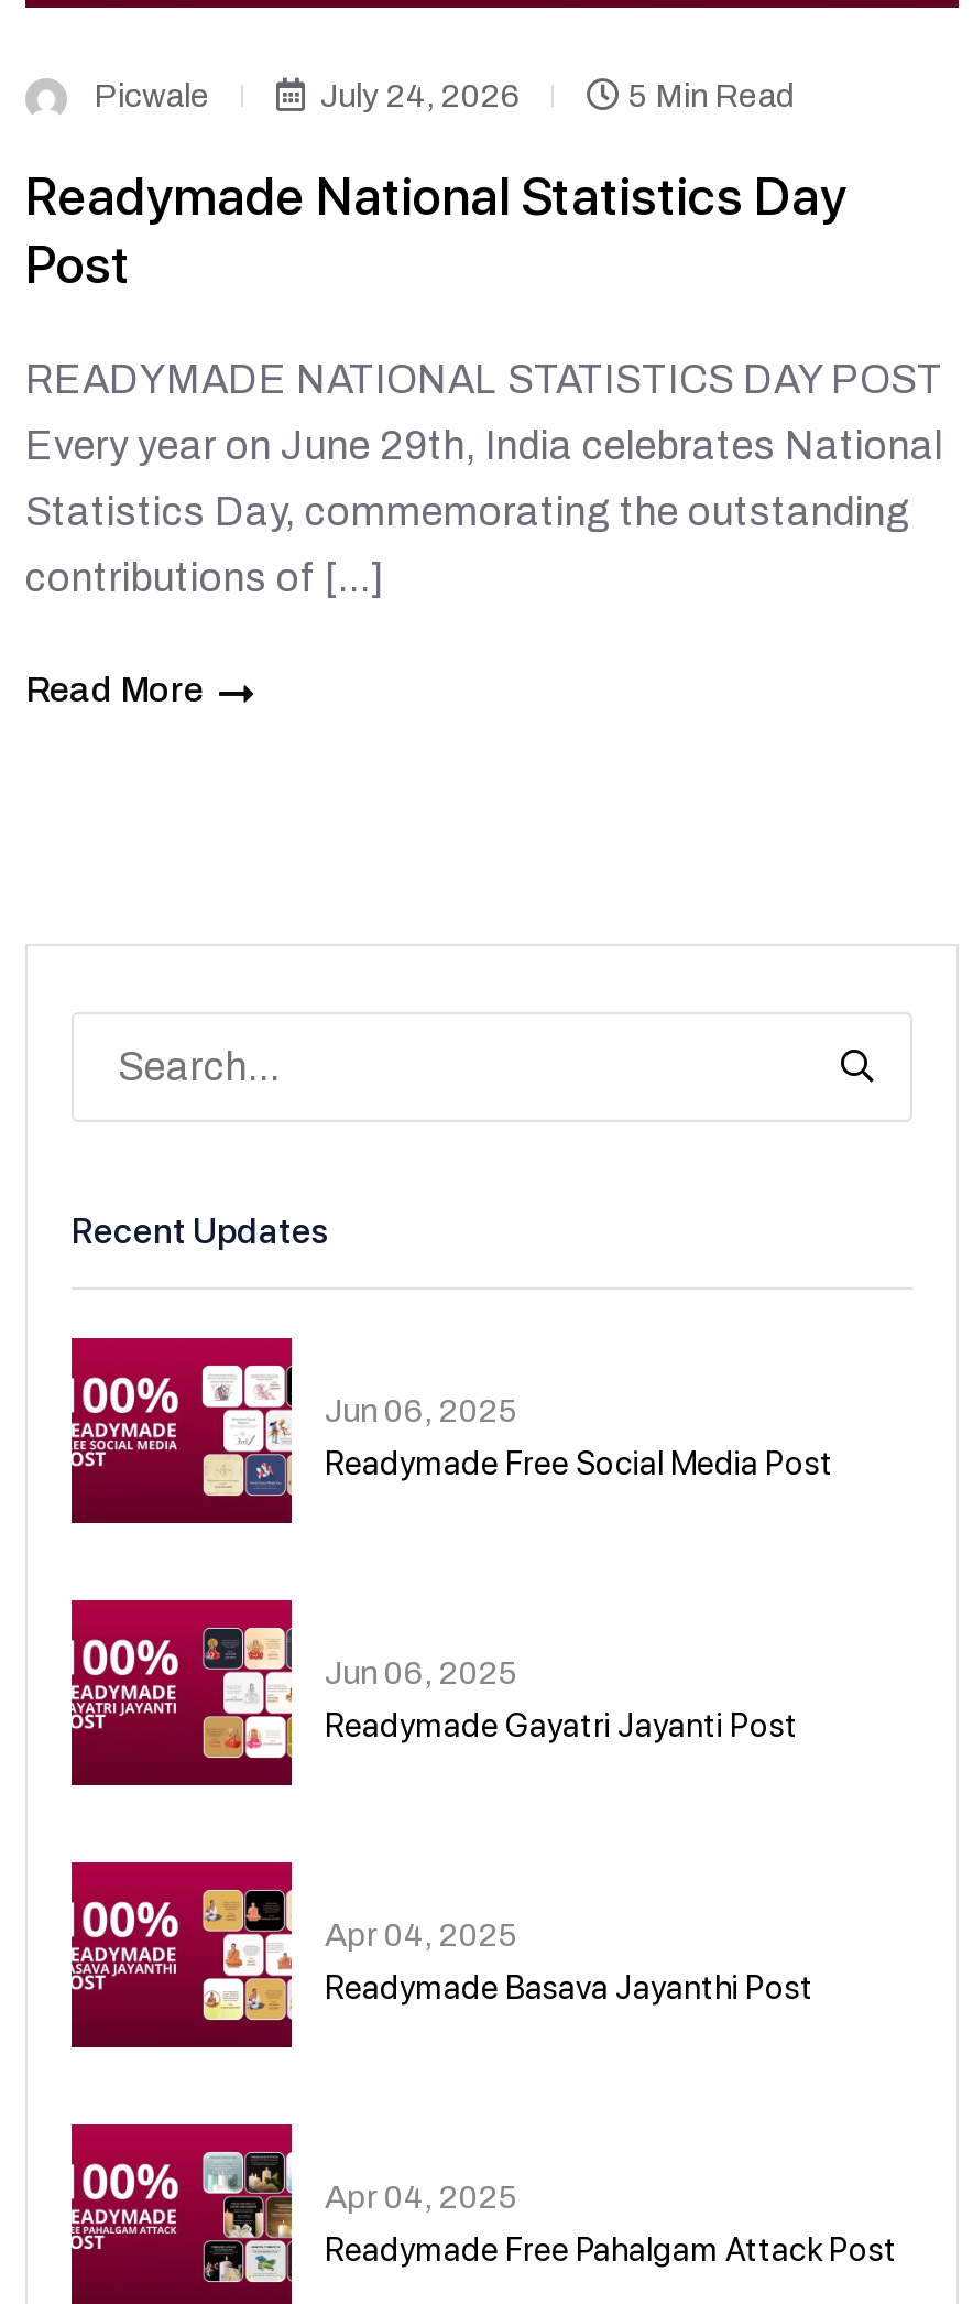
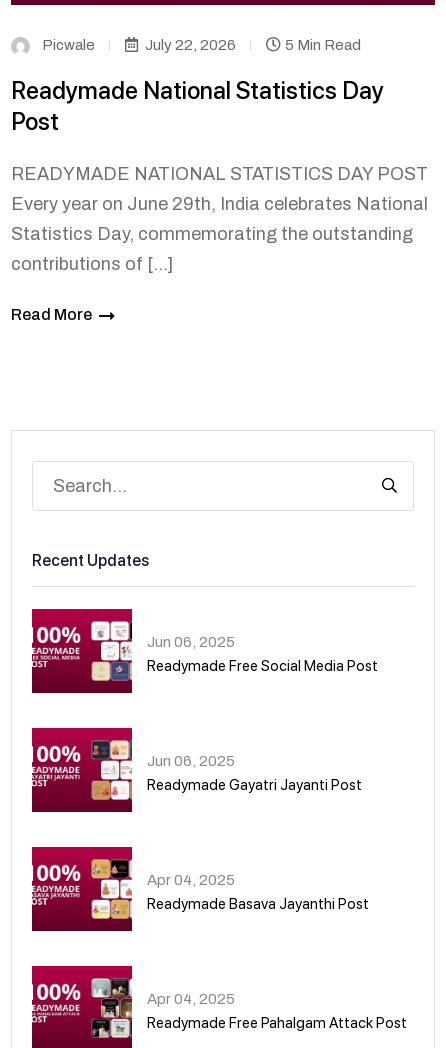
[314,78,521,114] July 24, 2026 -> [142,37,236,53] July 22, 2026

